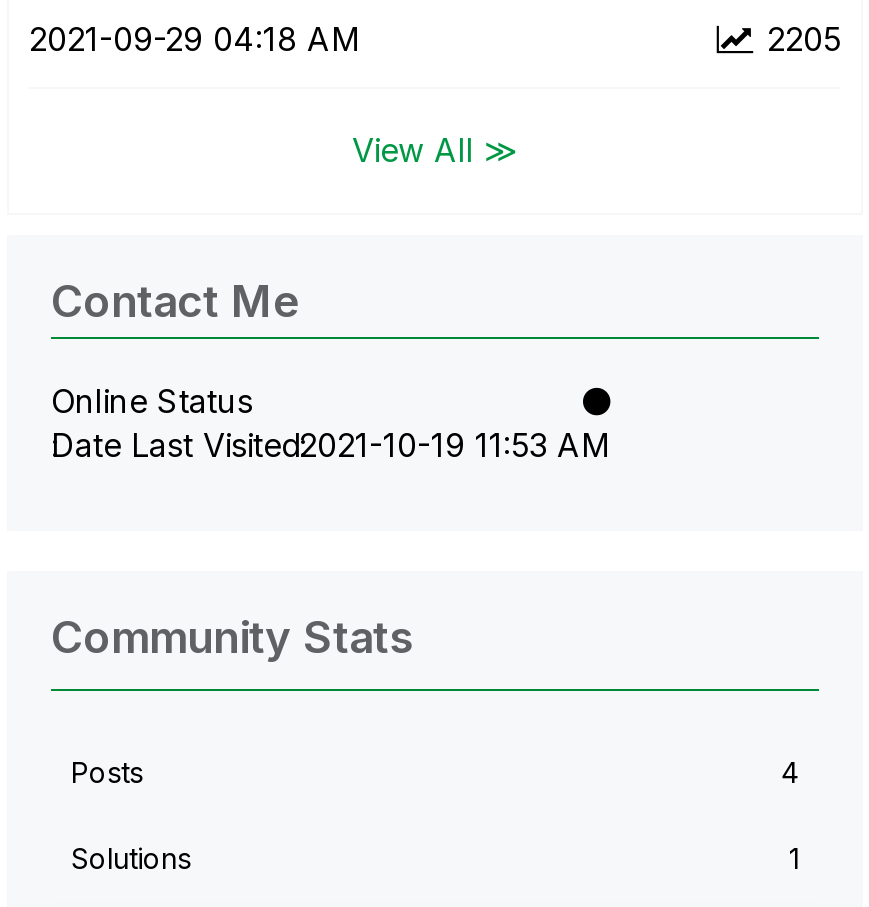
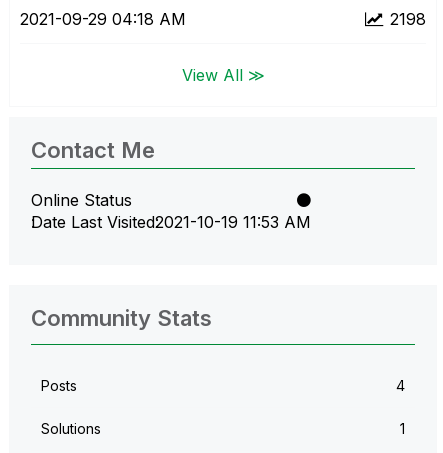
[757,18,841,58] 2205 -> [385,8,426,28] 2198

